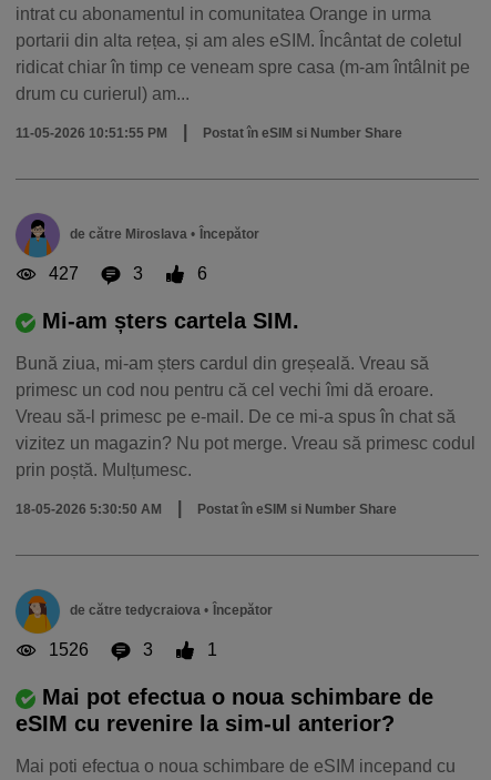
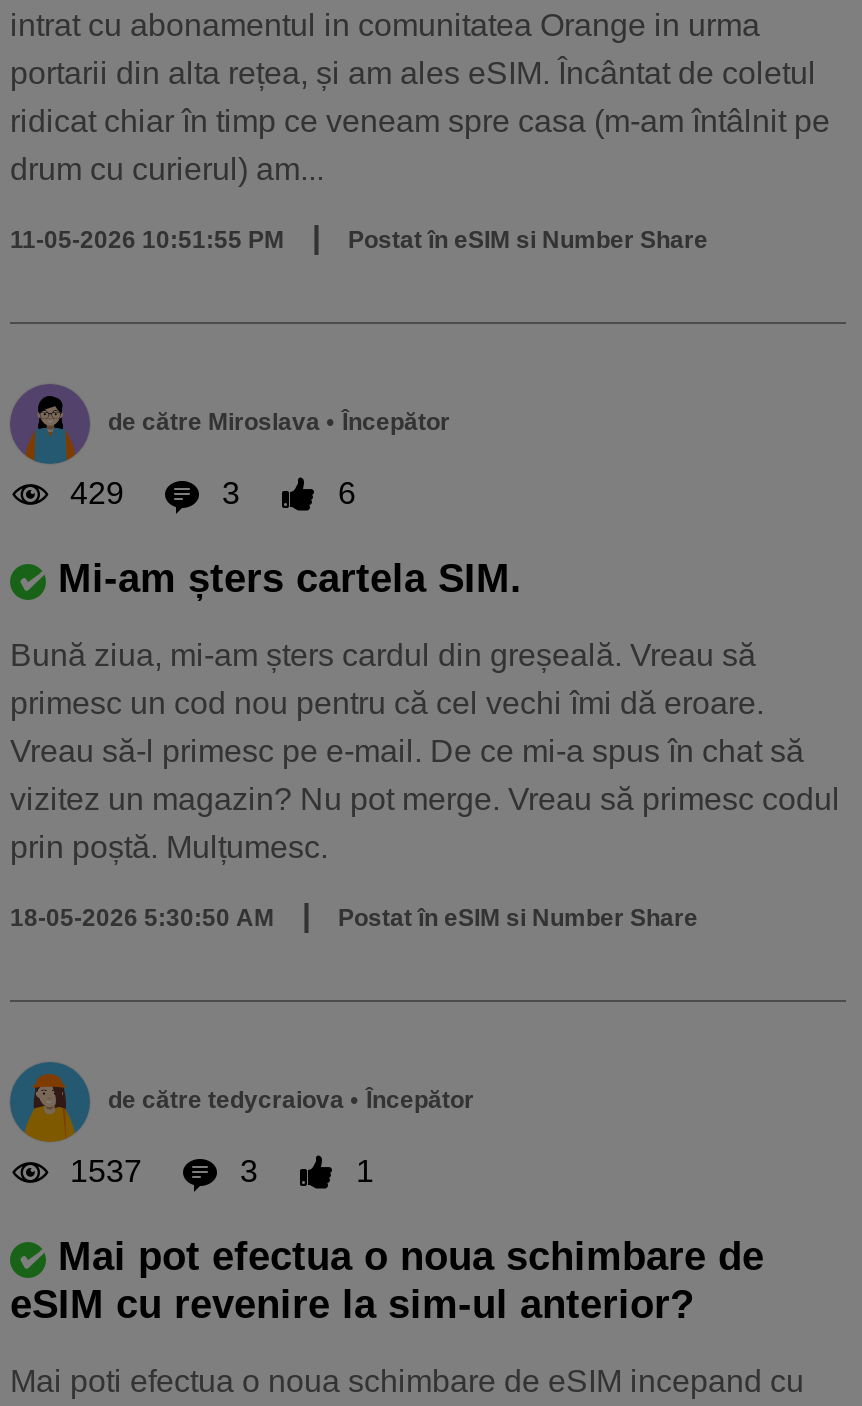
[49,264,79,283] 427 -> [70,476,124,510] 429
[49,640,89,659] 1526 -> [70,1154,142,1188] 1537

